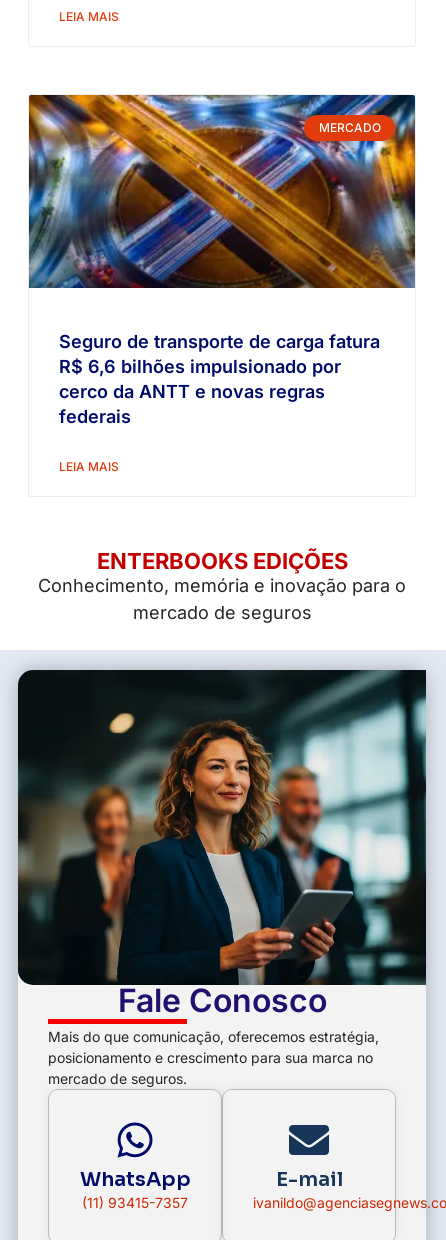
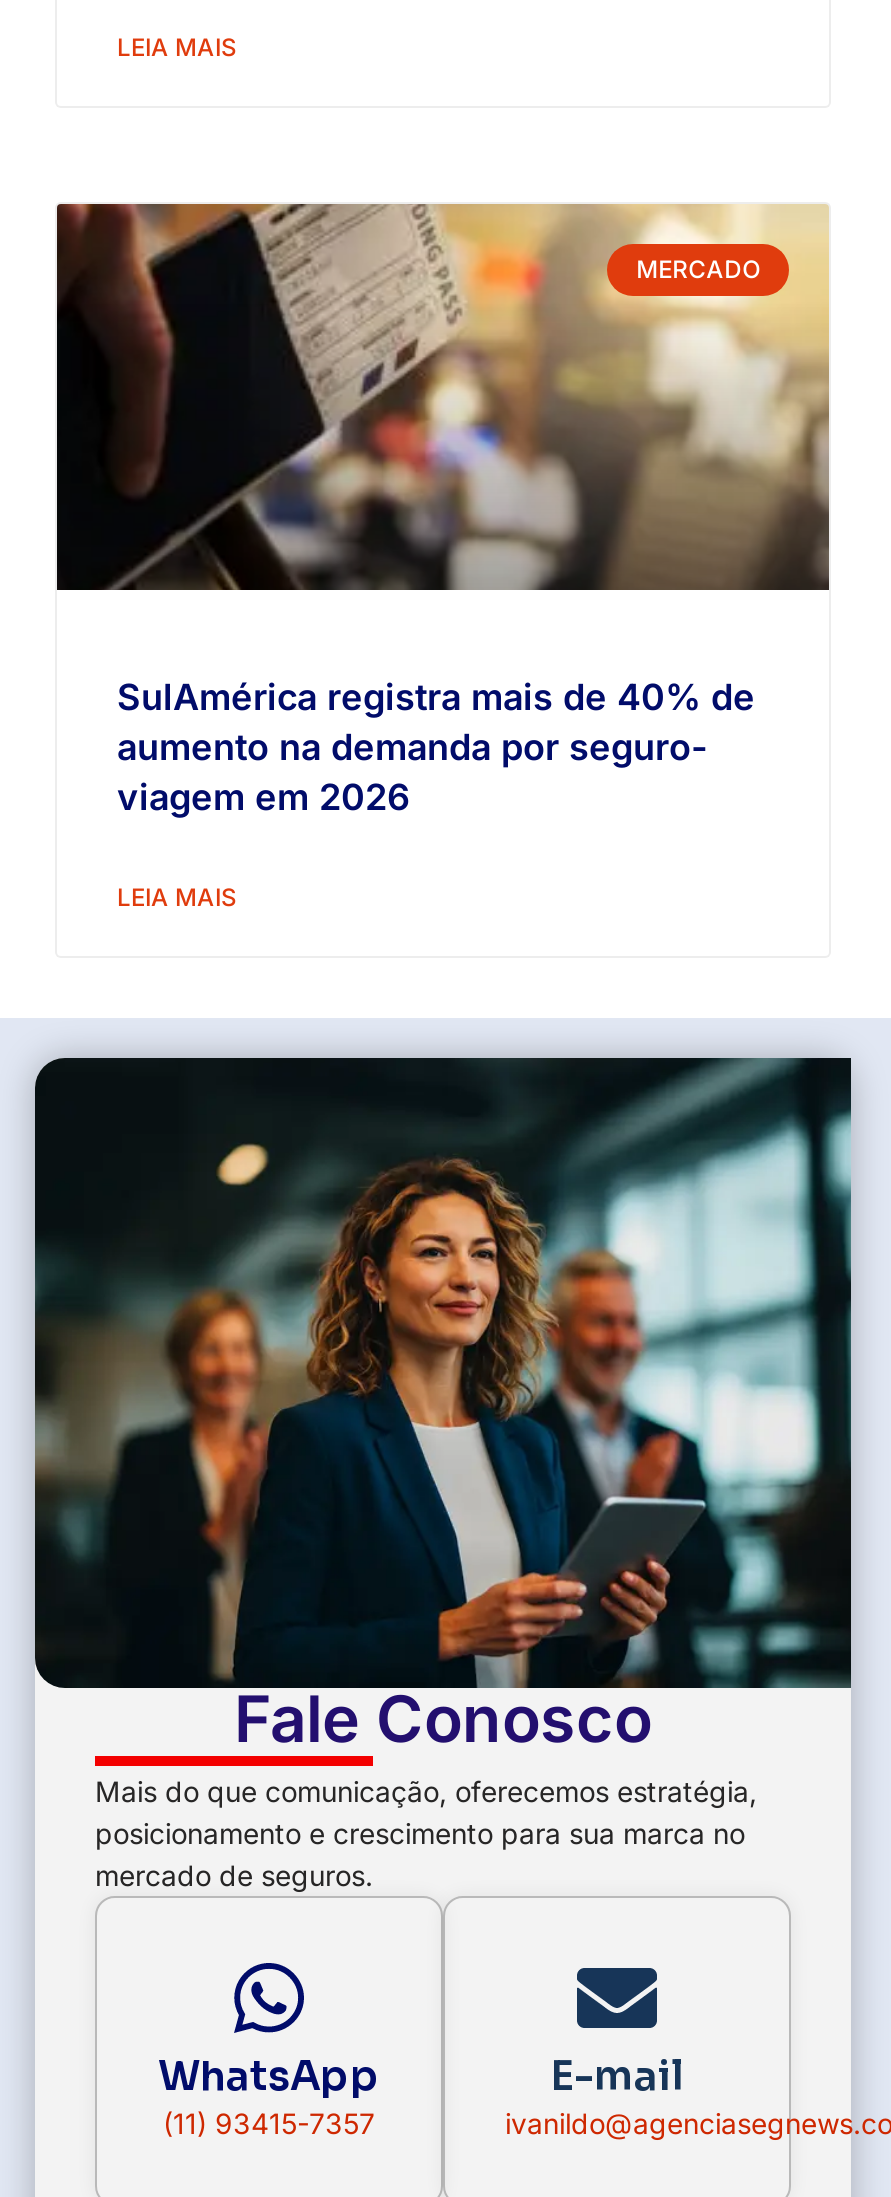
[28,94,416,289] [image] -> [55,202,831,592] [image]
[59,331,380,427] Seguro de transporte de carga fatura | R$ 6,6 bilhões impulsionado por | cerco da ANTT e novas regras | federais -> [117,676,755,818] SulAmérica registra mais de 40% de | aumento na demanda por seguro- | viagem em 2026
[38,548,406,623] ENTERBOOKS EDIÇÕES | Conhecimento, memória e inovação para o | mercado de seguros -> none

